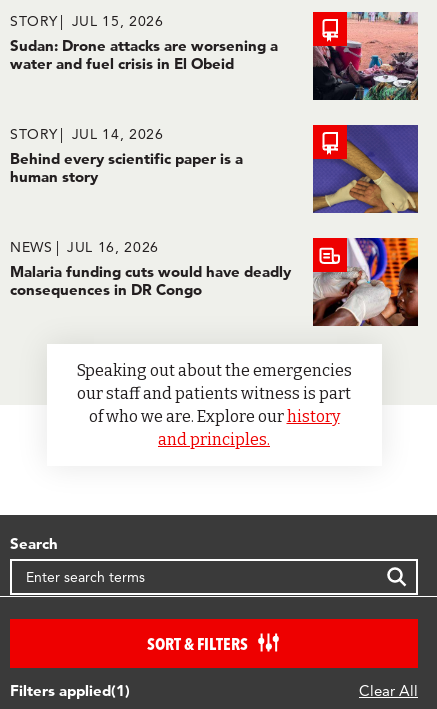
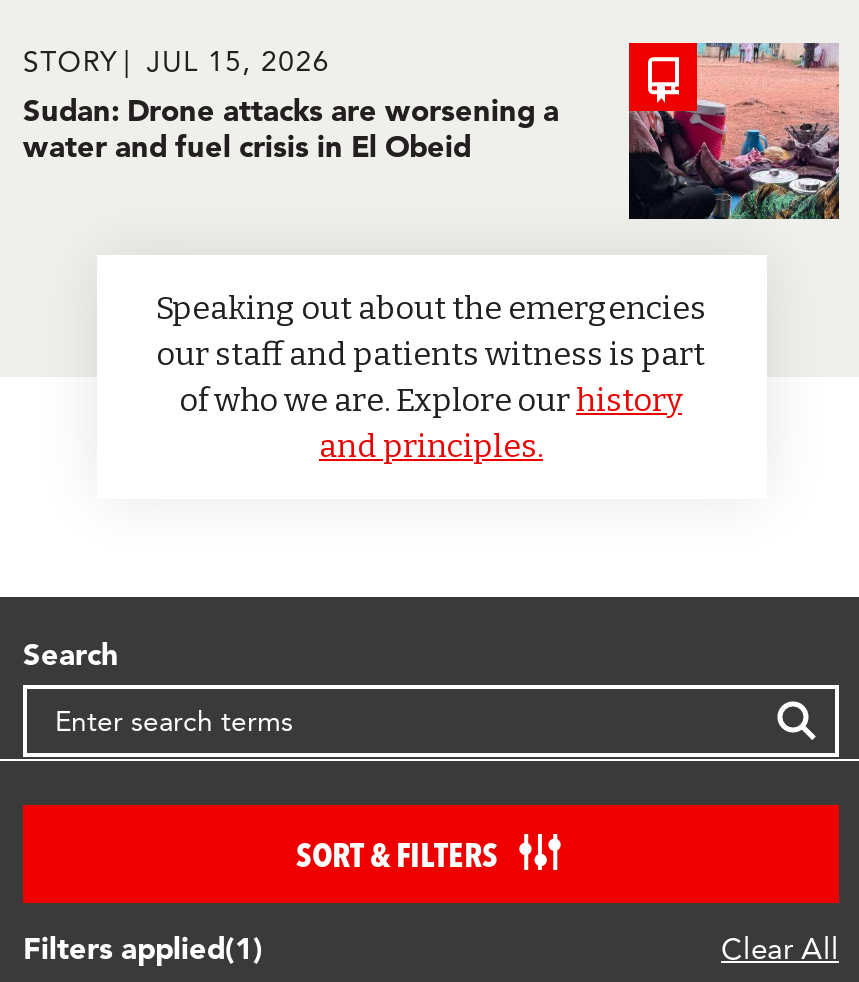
[10,125,243,186] STORY | JUL 14, 2026 | Behind every scientific paper is a | human story -> none
[312,124,419,214] [image] -> none
[10,237,419,327] [image] | NEWS | JUL 16, 2026 | Malaria funding cuts would have deadly | consequences in DR Congo -> none

